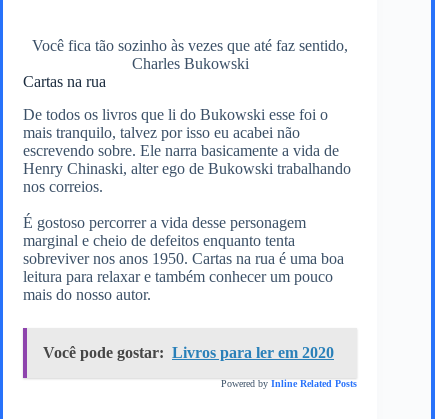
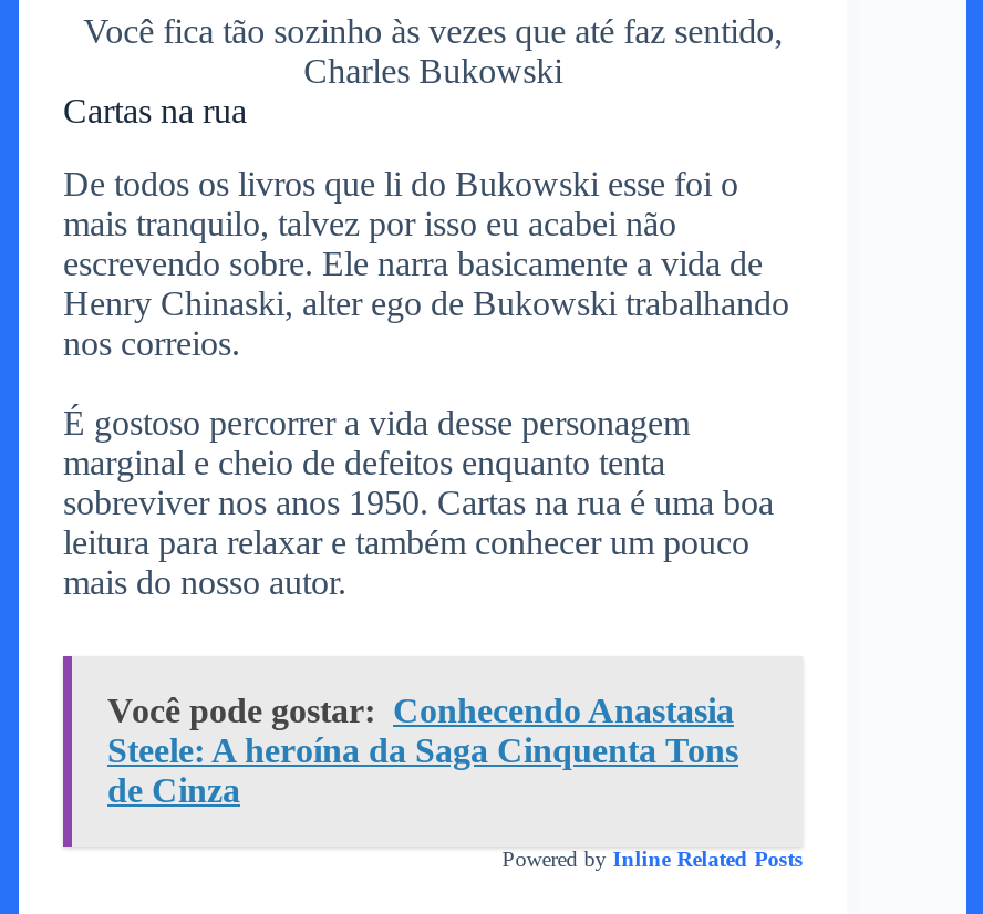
[43,343,334,360] Você pode gostar: Livros para ler em 2020 -> [107,692,738,809] Você pode gostar: Conhecendo Anastasia | Steele: A heroína da Saga Cinquenta Tons | de Cinza

